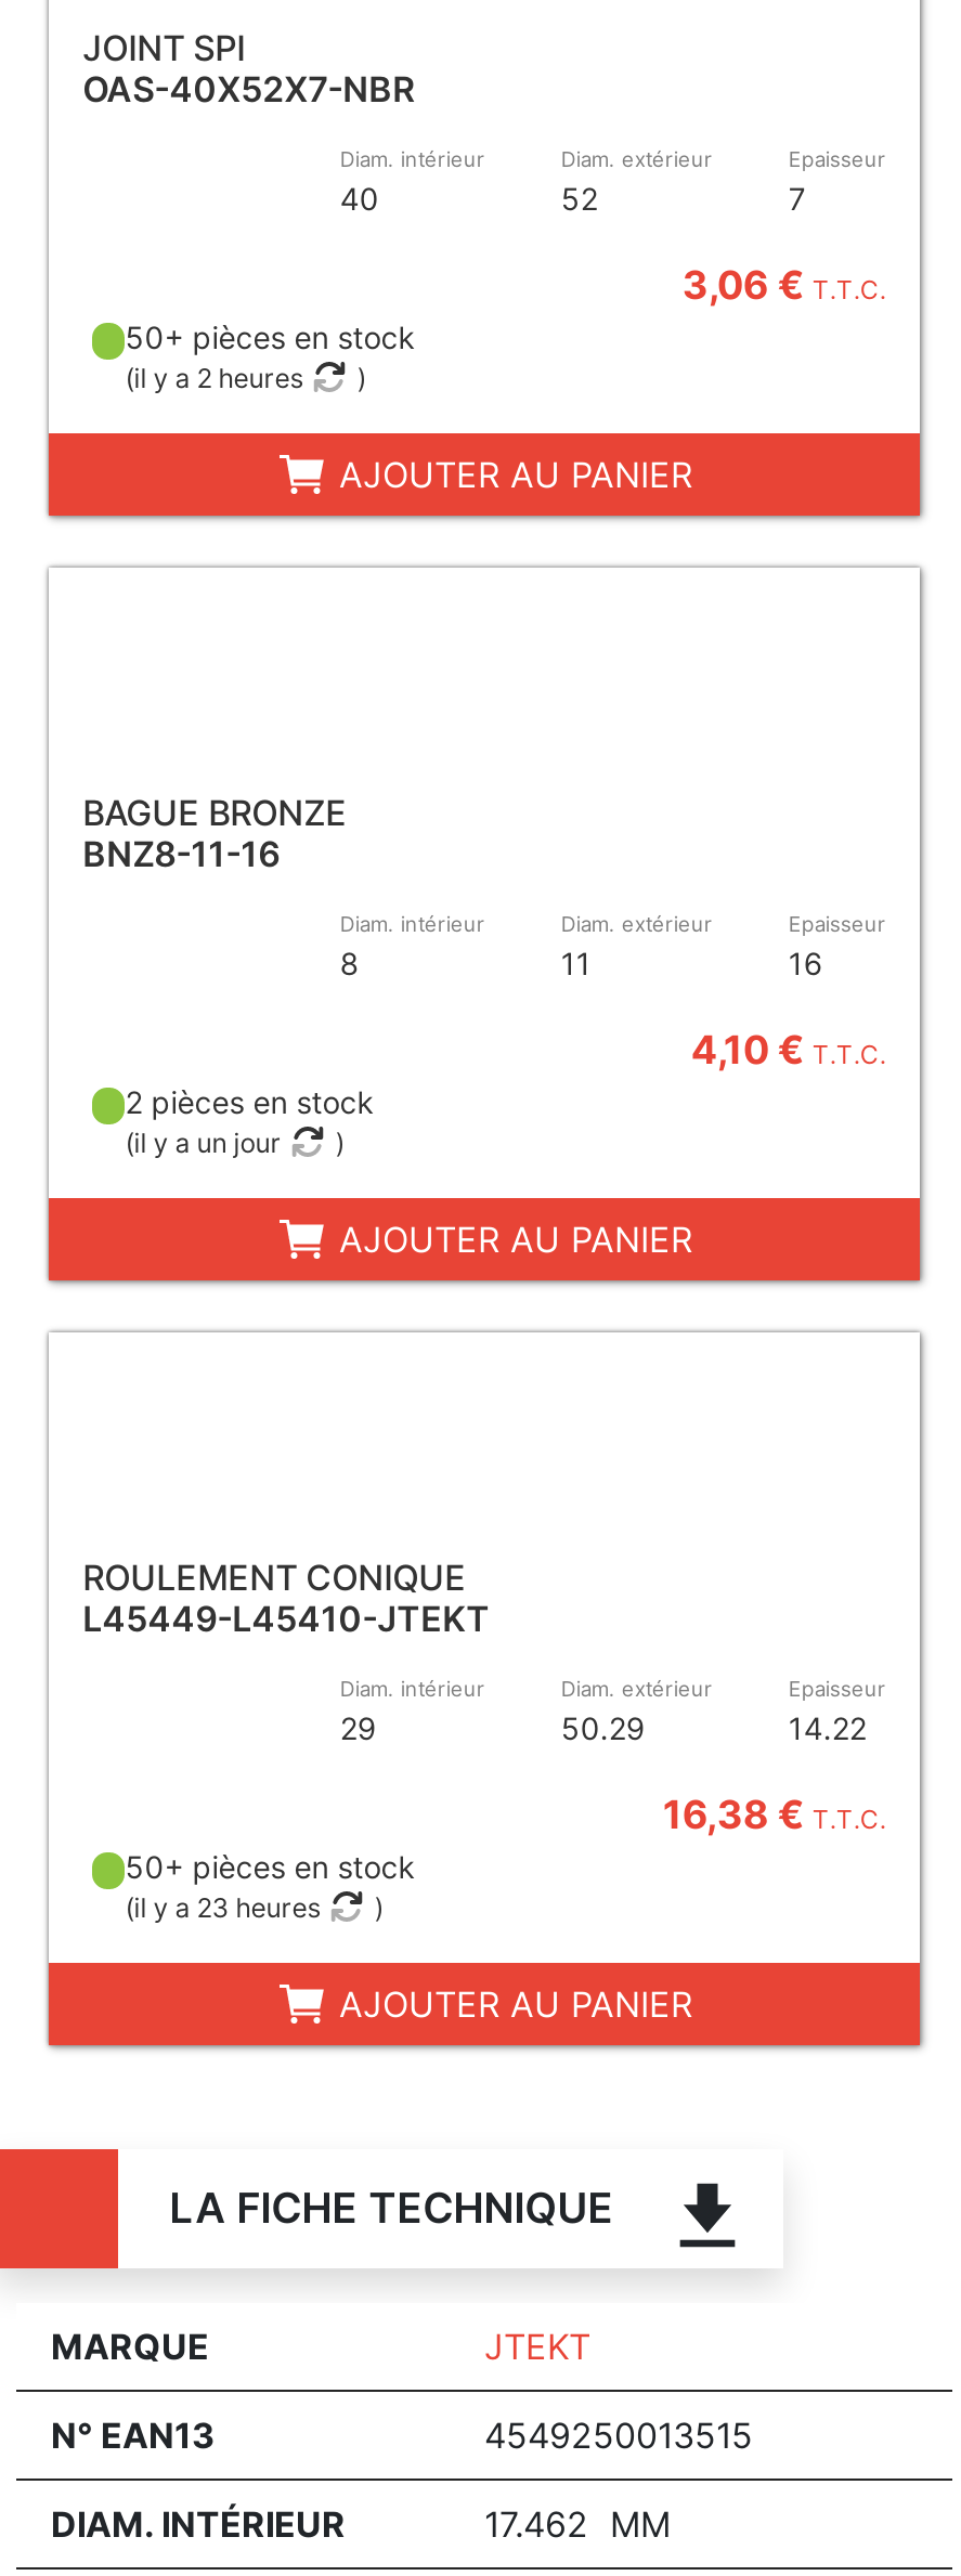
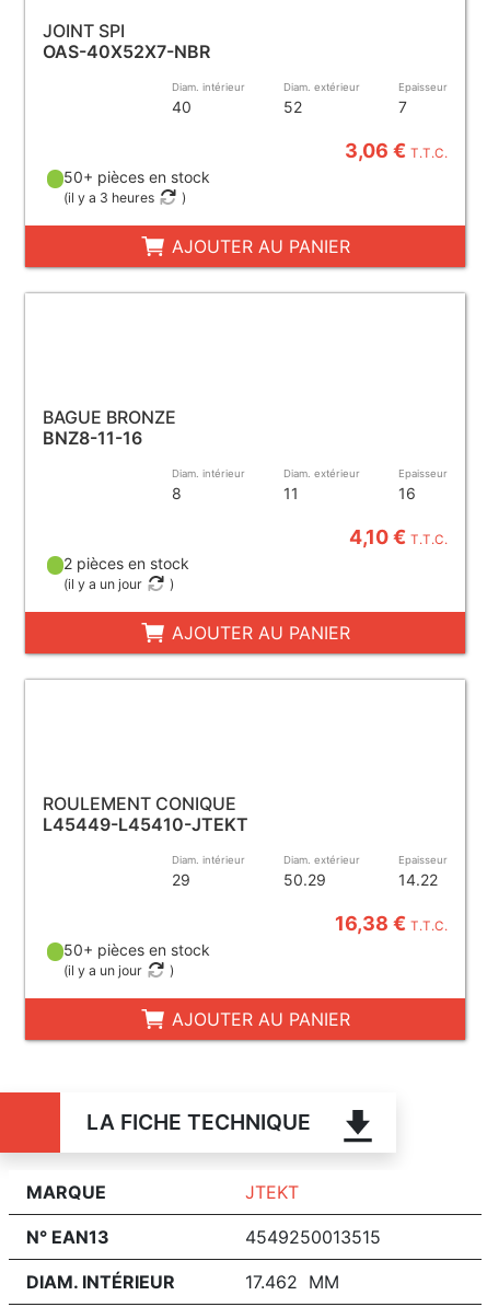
[125,361,303,393] (il y a 2 heures -> [64,189,155,205] (il y a 3 heures
[125,1891,320,1923] (il y a 23 heures -> [64,962,142,978] (il y a un jour

